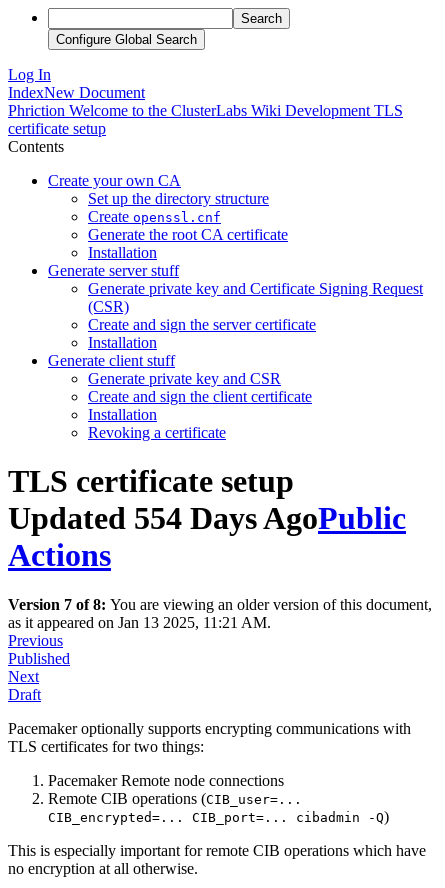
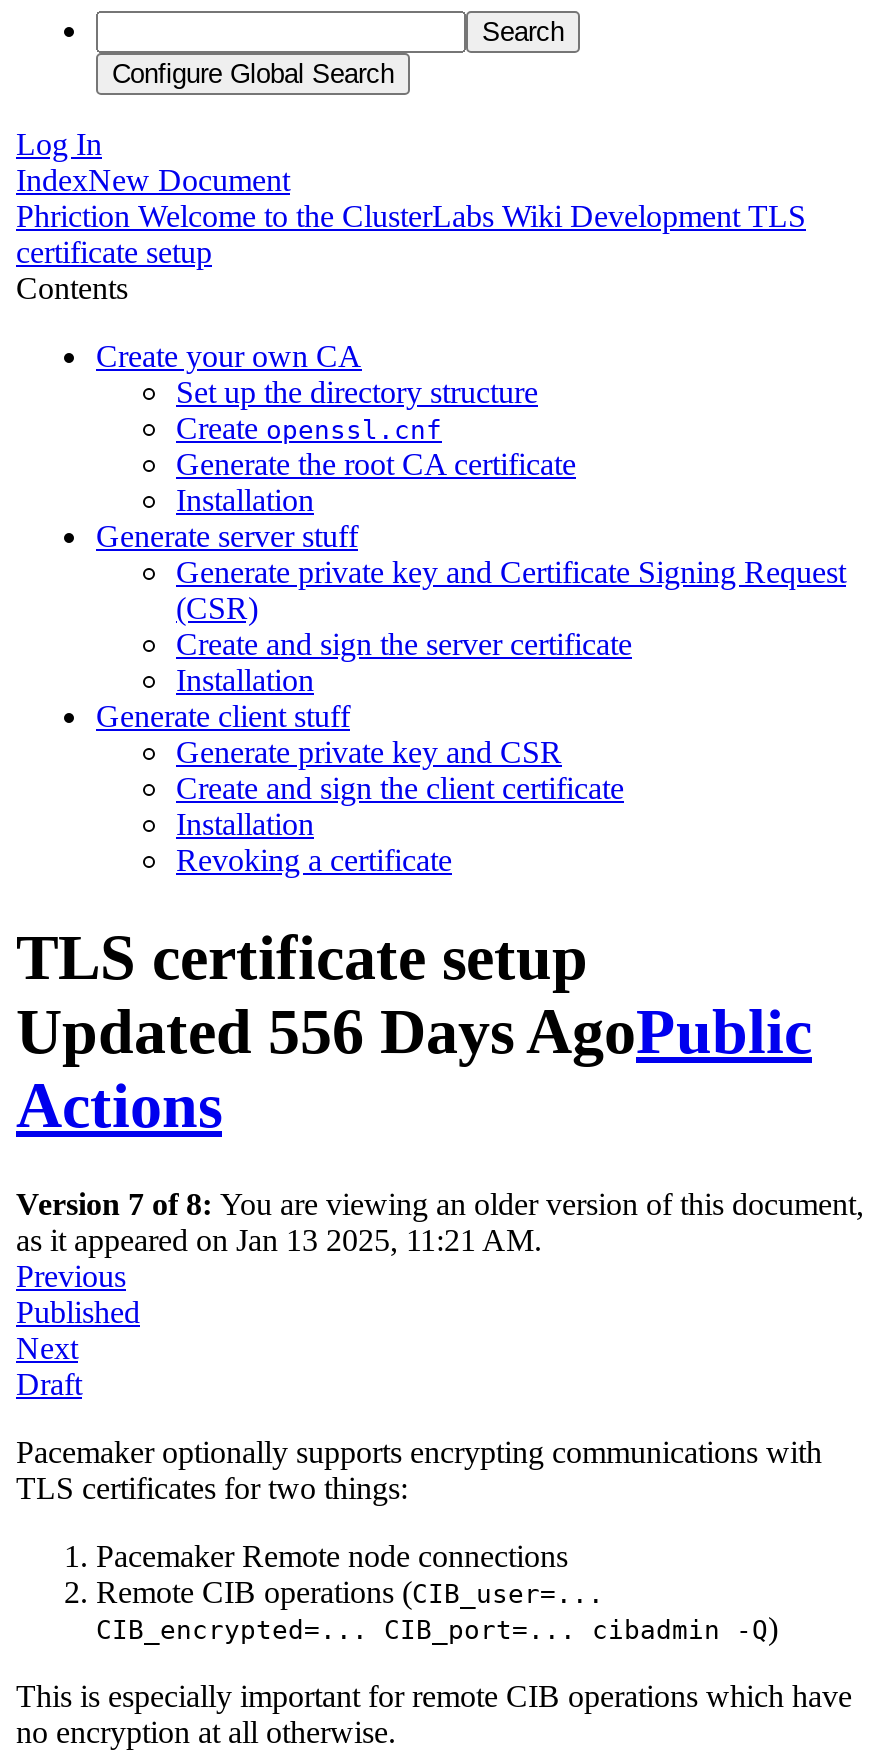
[8,500,406,536] Updated 554 Days AgoPublic -> [16,996,812,1068] Updated 556 Days AgoPublic

